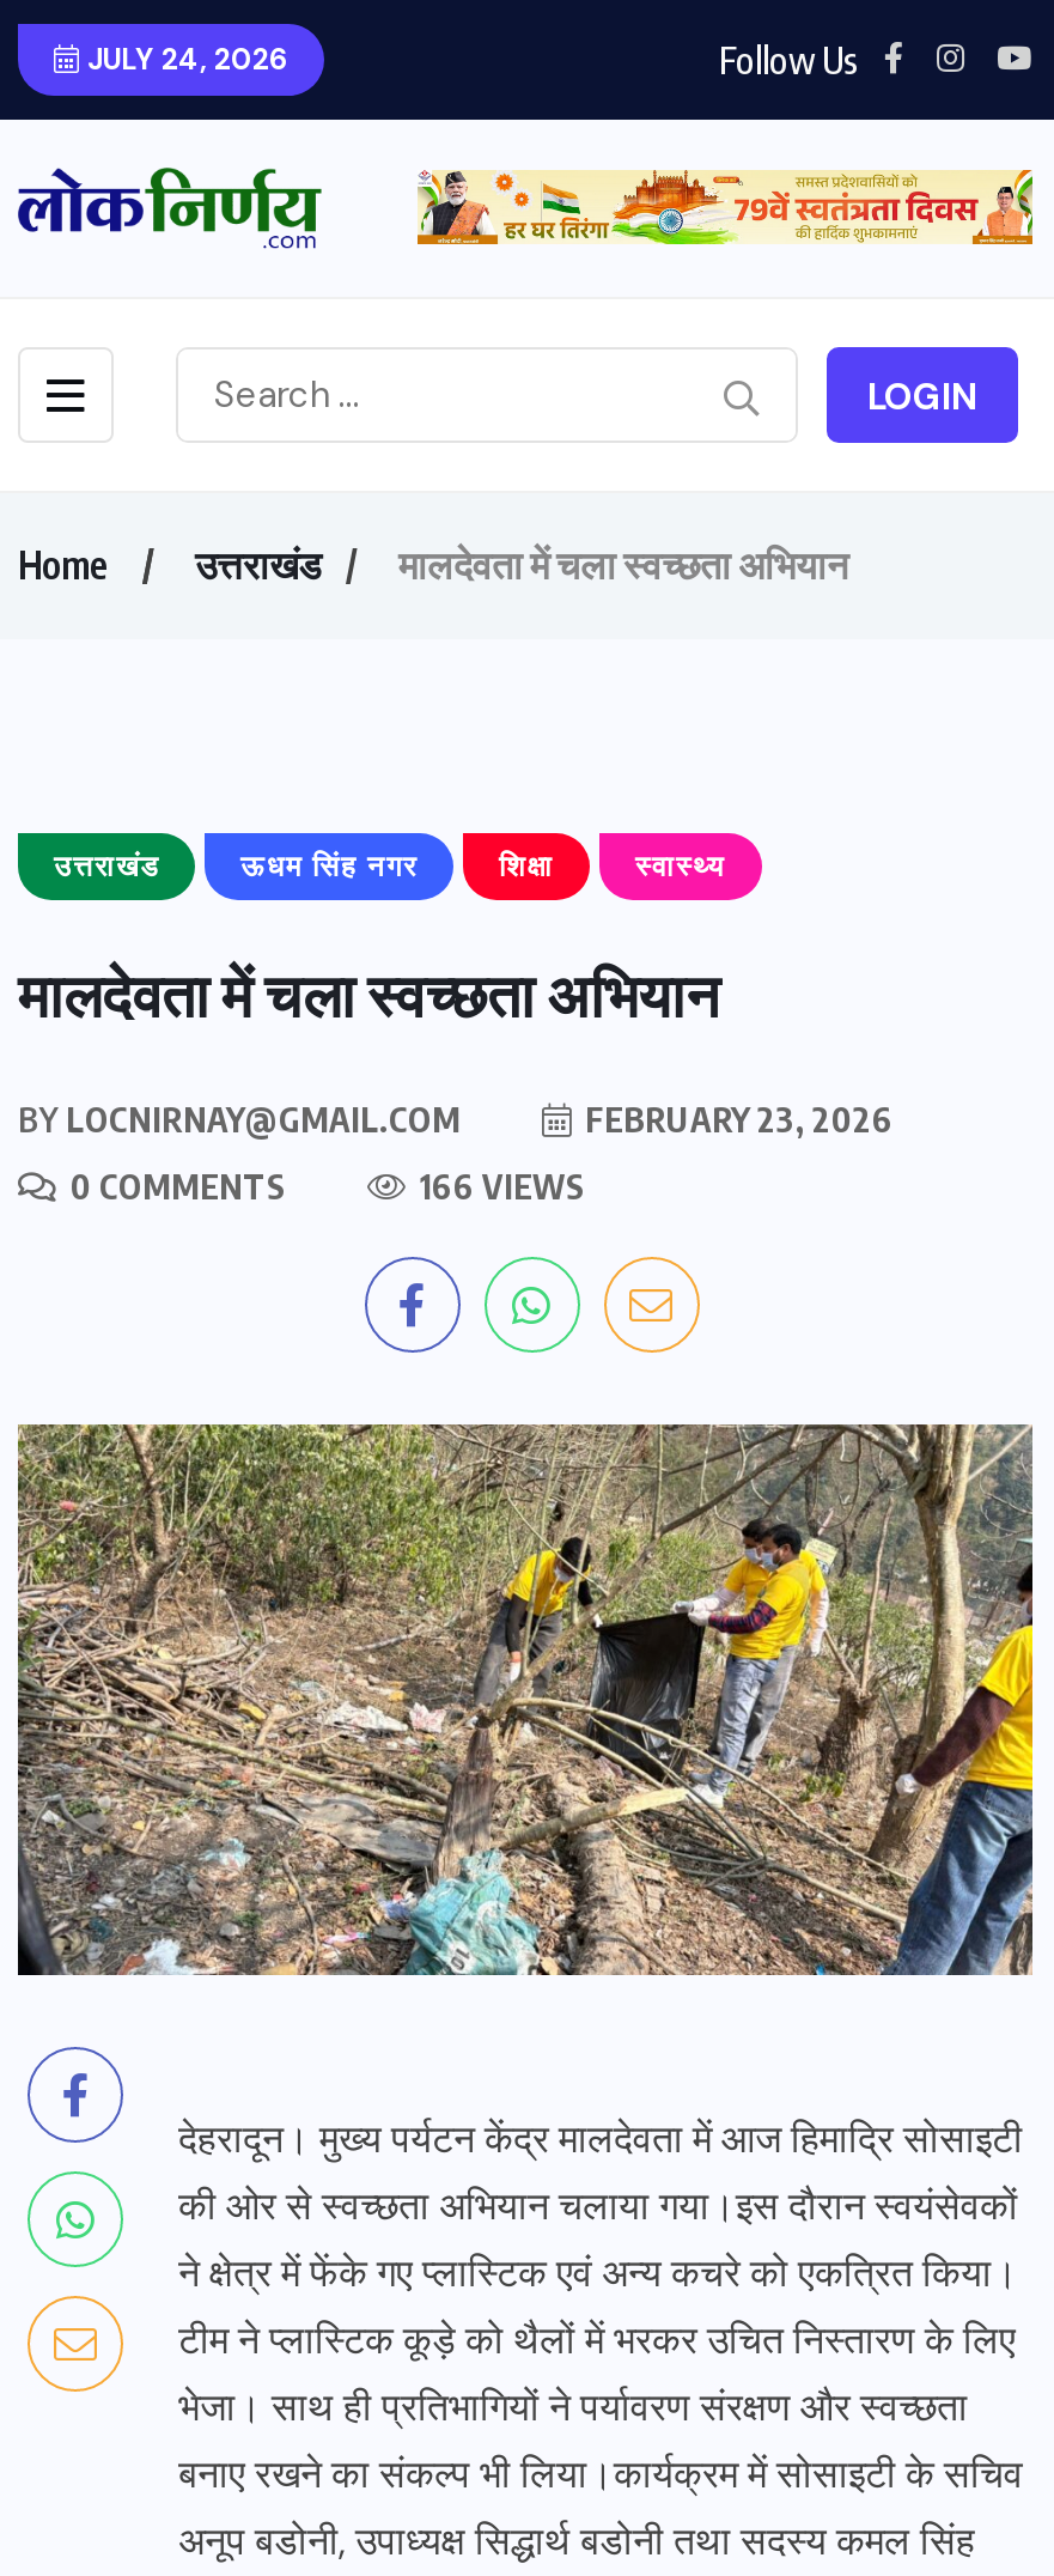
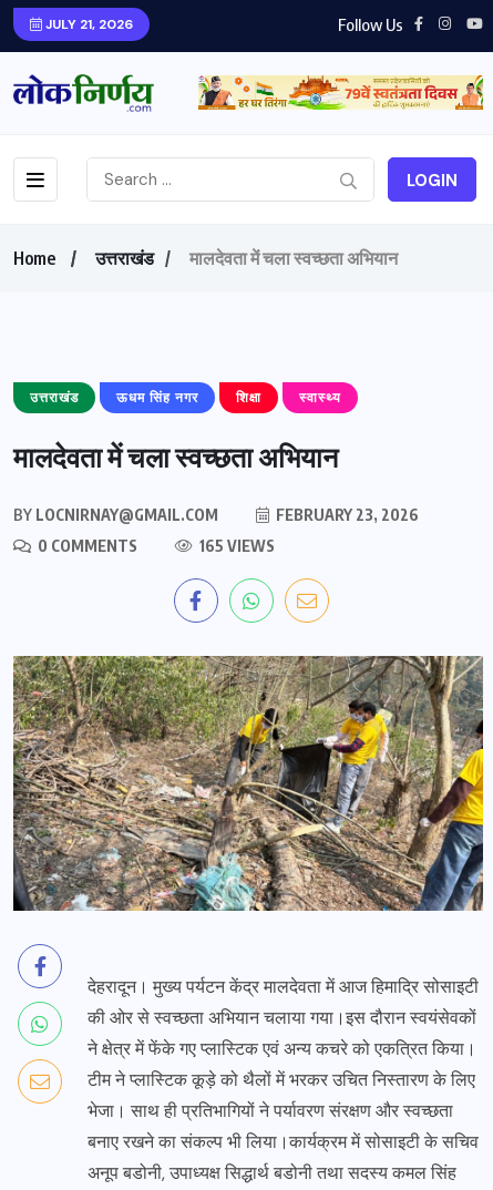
[80,41,288,79] JULY 24, 2026 -> [42,16,133,33] JULY 21, 2026
[413,1166,585,1206] 166 VIEWS -> [196,536,275,555] 165 VIEWS

